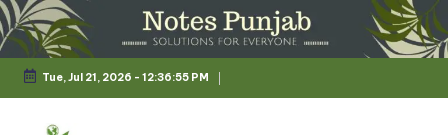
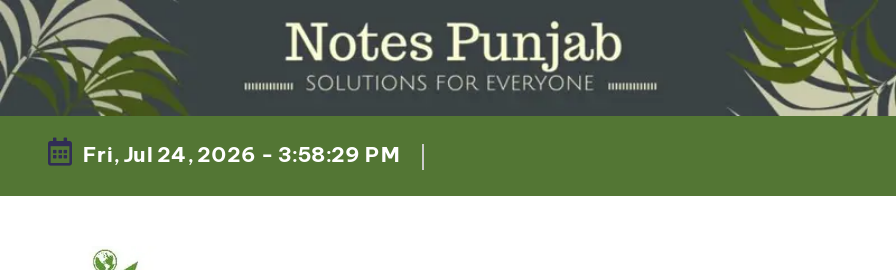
[42,71,209,84] Tue, Jul 21, 2026 - 12:36:55 PM -> [83,142,401,168] Fri, Jul 24, 2026 - 3:58:29 PM

